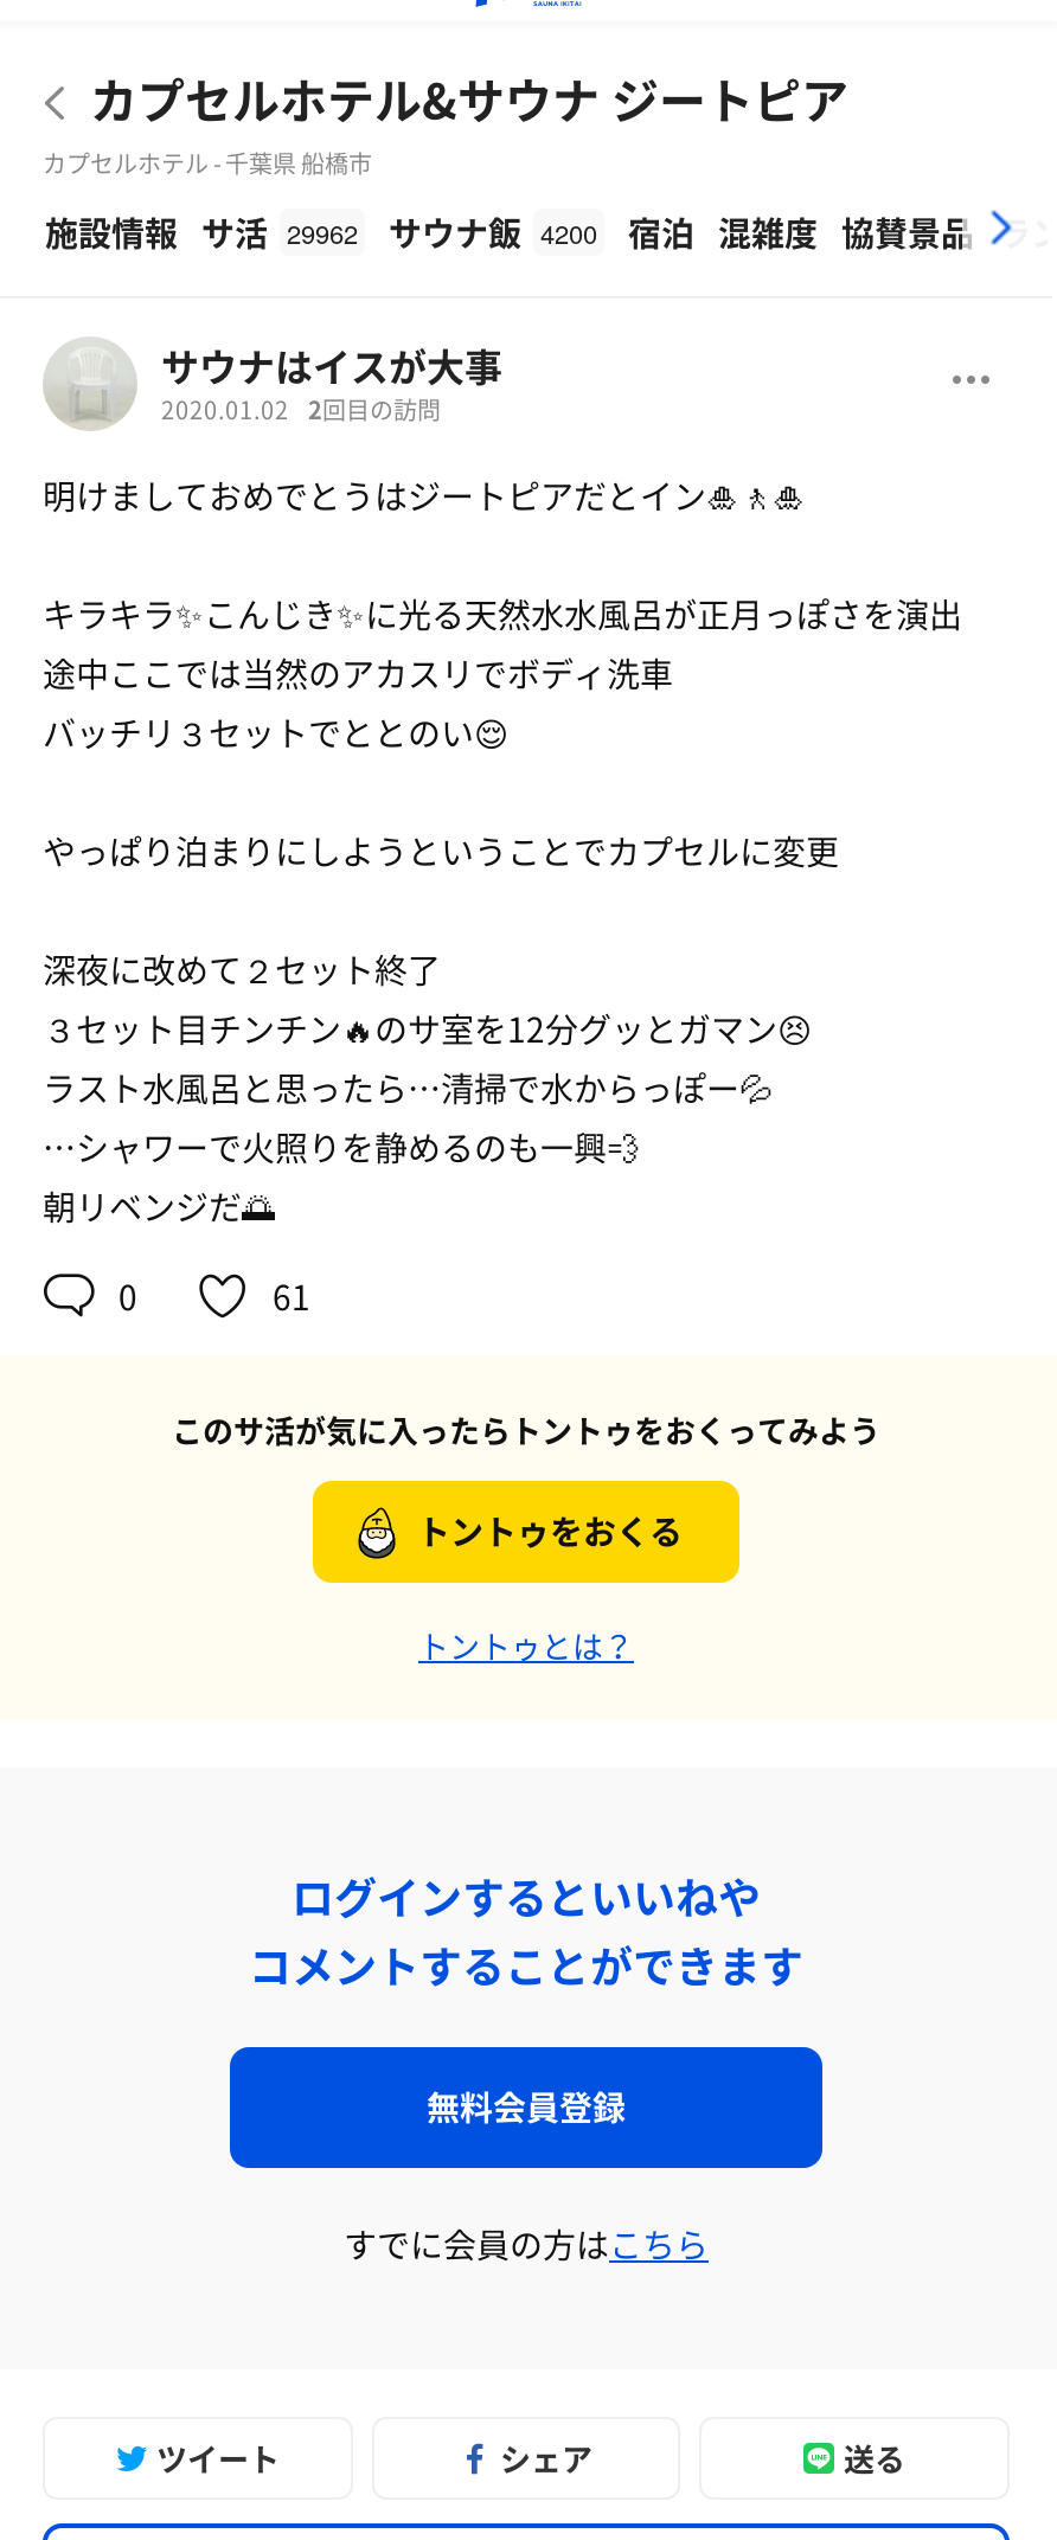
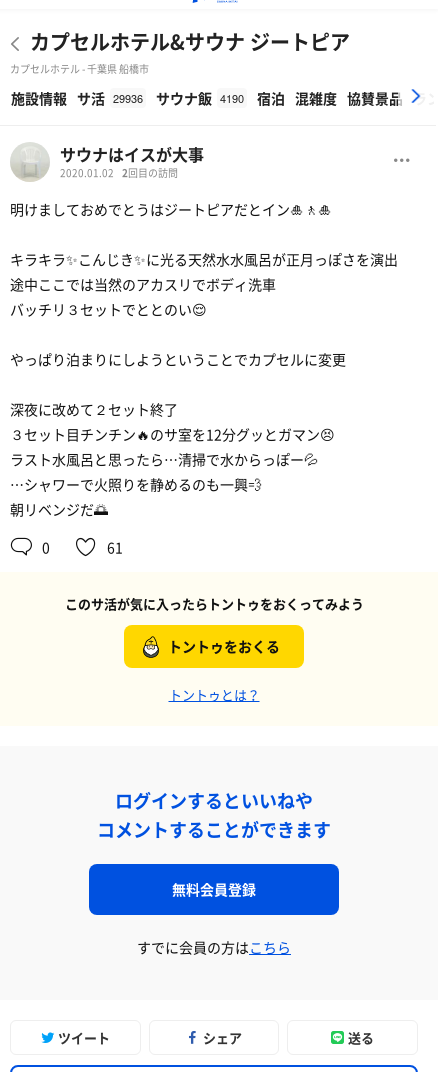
[45,209,358,256] 施設情報 サ活 29962 -> [11,88,143,108] 施設情報 サ活 29936
[389,209,597,256] サウナ飯 4200 -> [156,88,244,108] サウナ飯 4190

